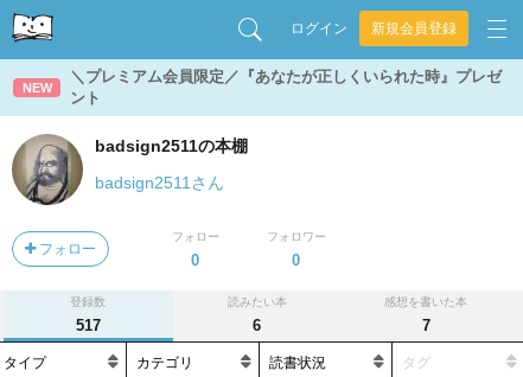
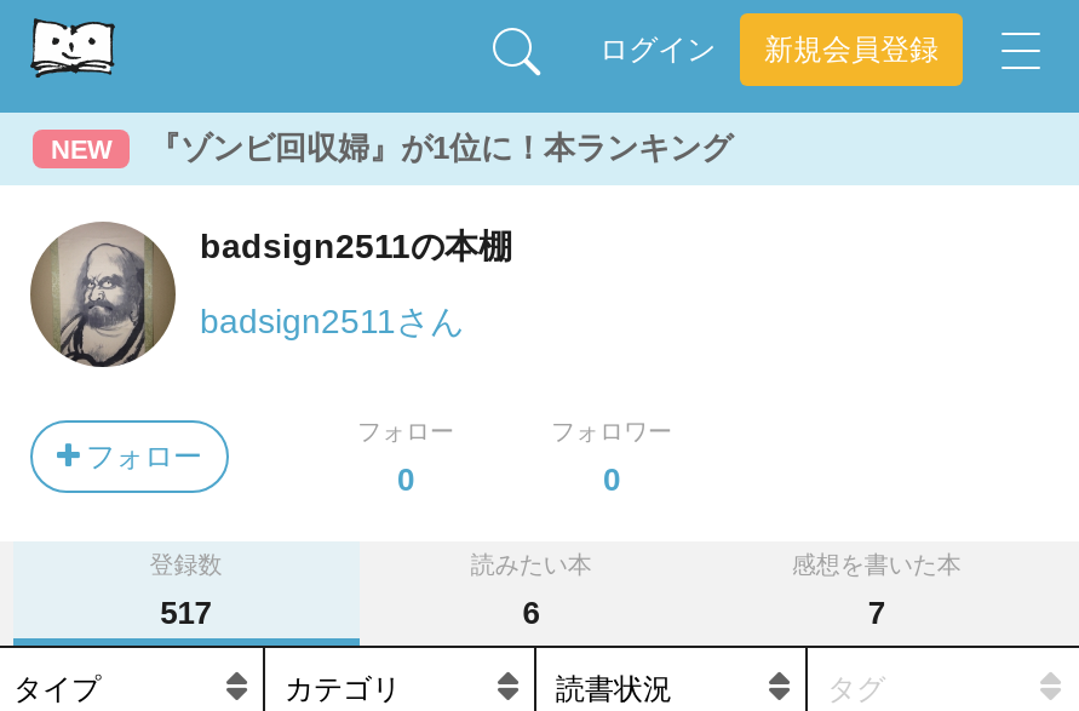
[70,68,502,107] ＼プレミアム会員限定／『あなたが正しくいられた時』プレゼ | ント -> [149,130,733,166] 『ゾンビ回収婦』が1位に！本ランキング

